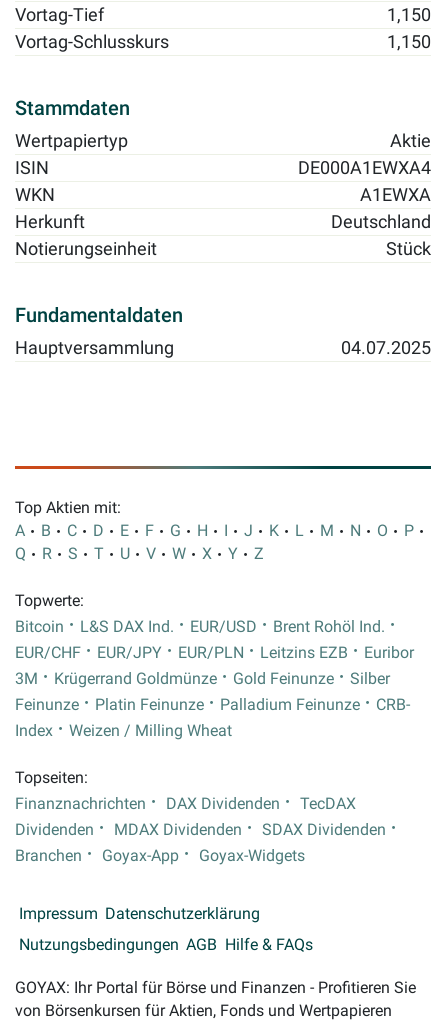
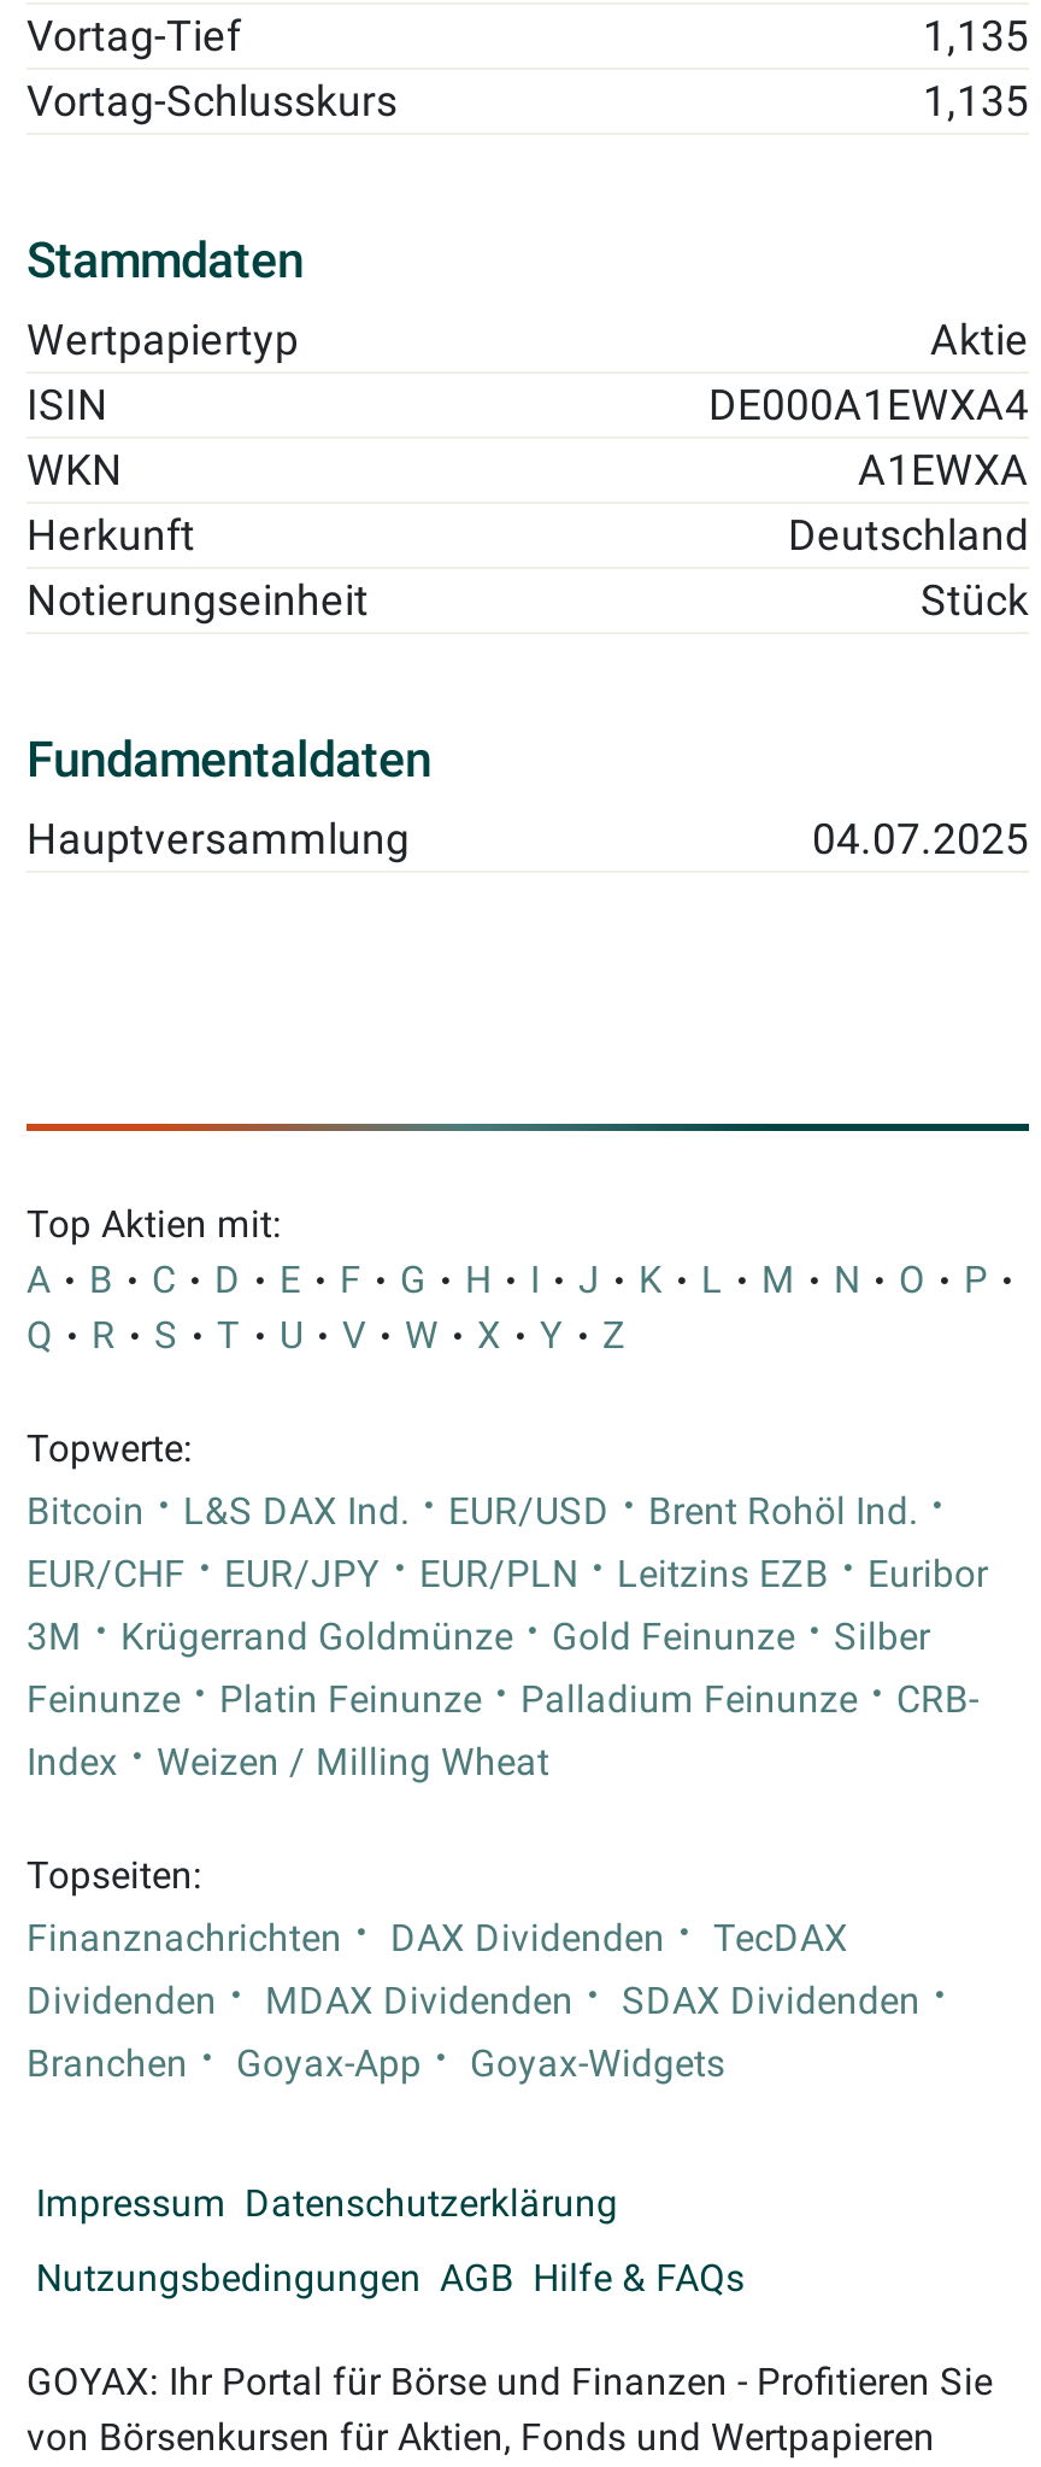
[387,5,431,25] 1,150 -> [923,13,1029,61] 1,135
[387,32,431,52] 1,150 -> [923,78,1029,126] 1,135

